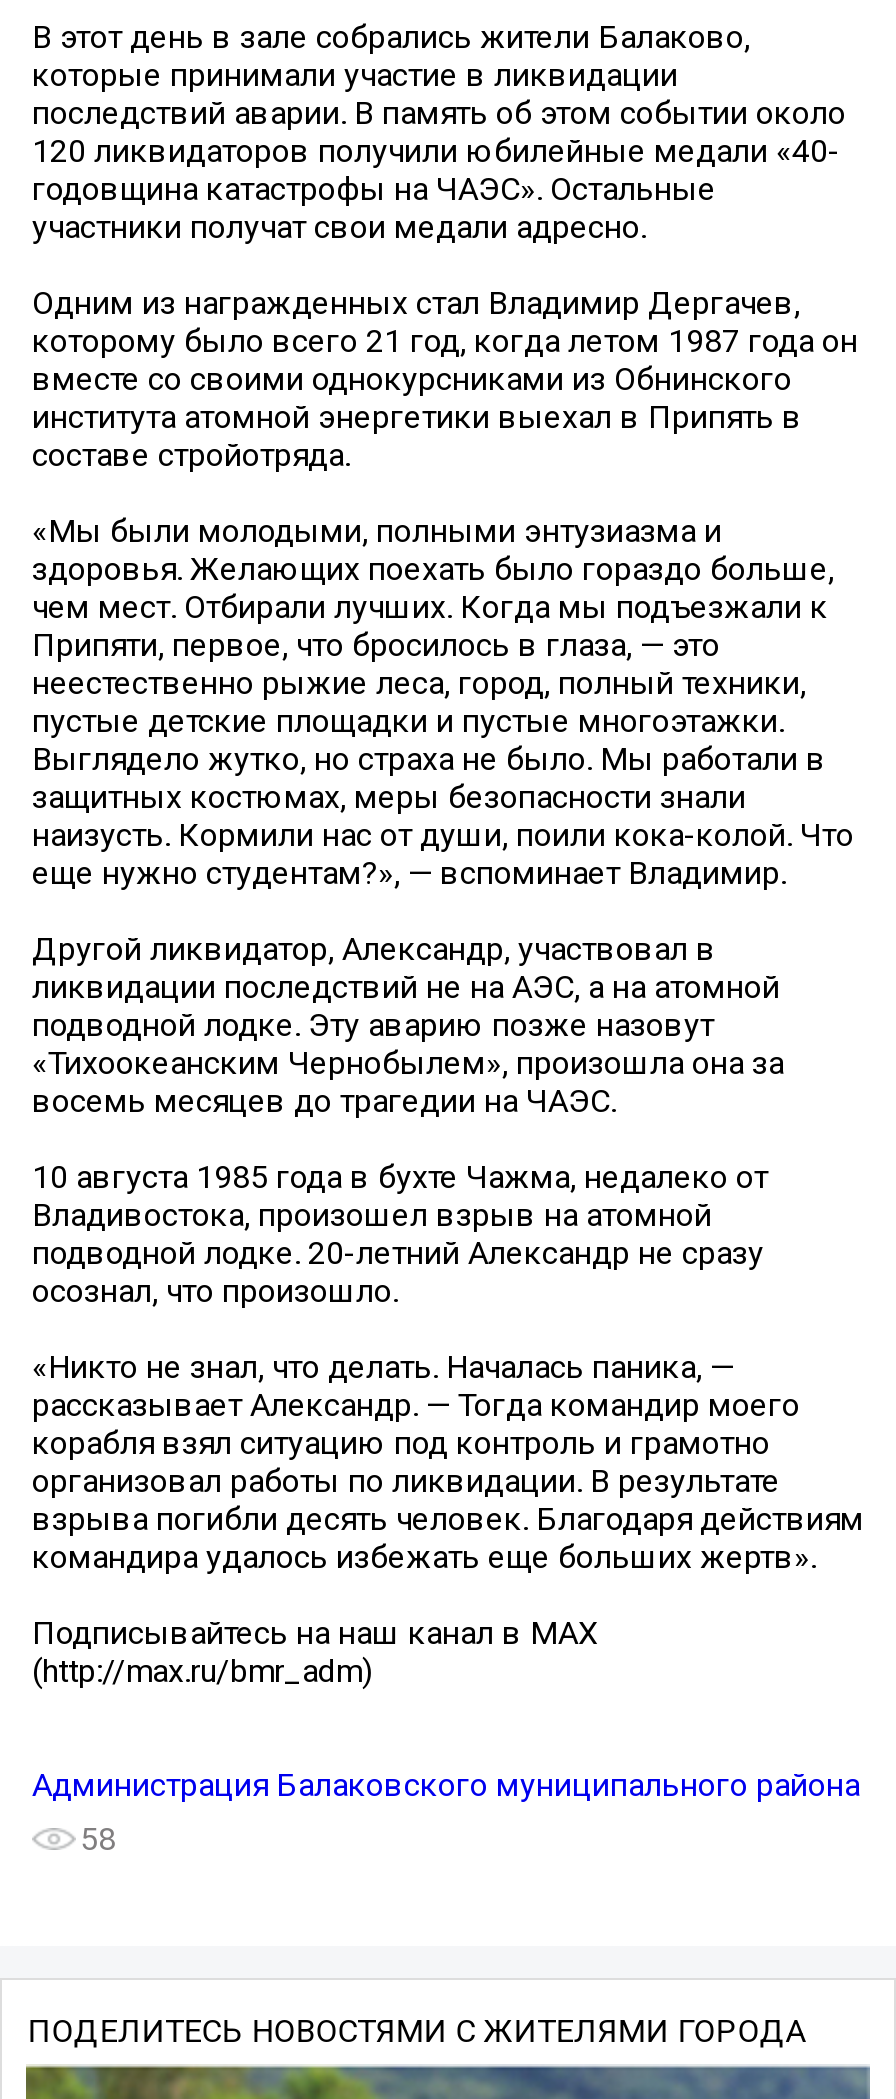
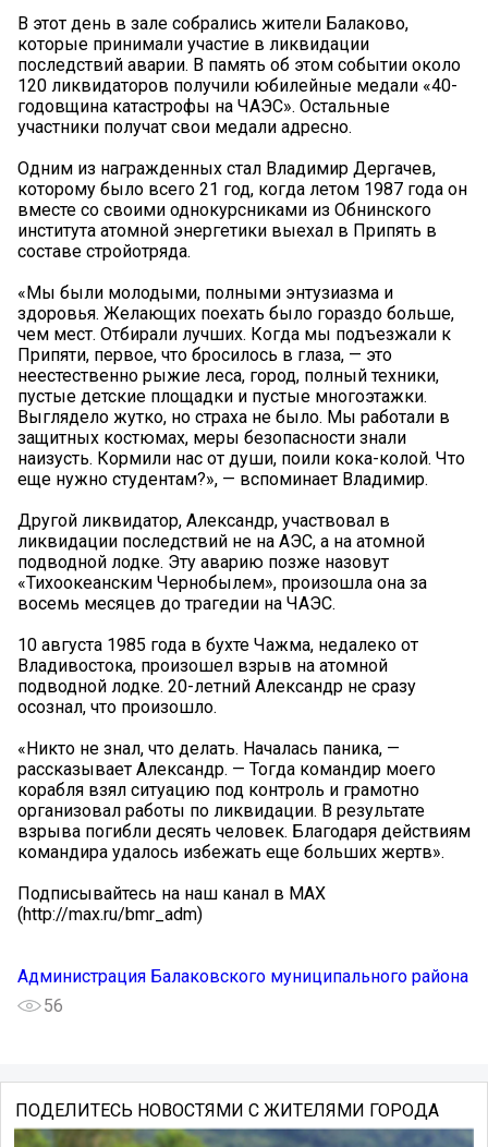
[80,1820,116,1858] 58 -> [44,995,63,1016] 56

